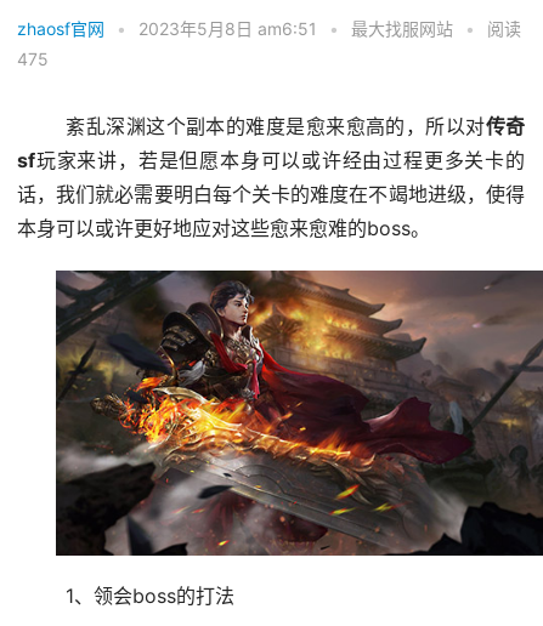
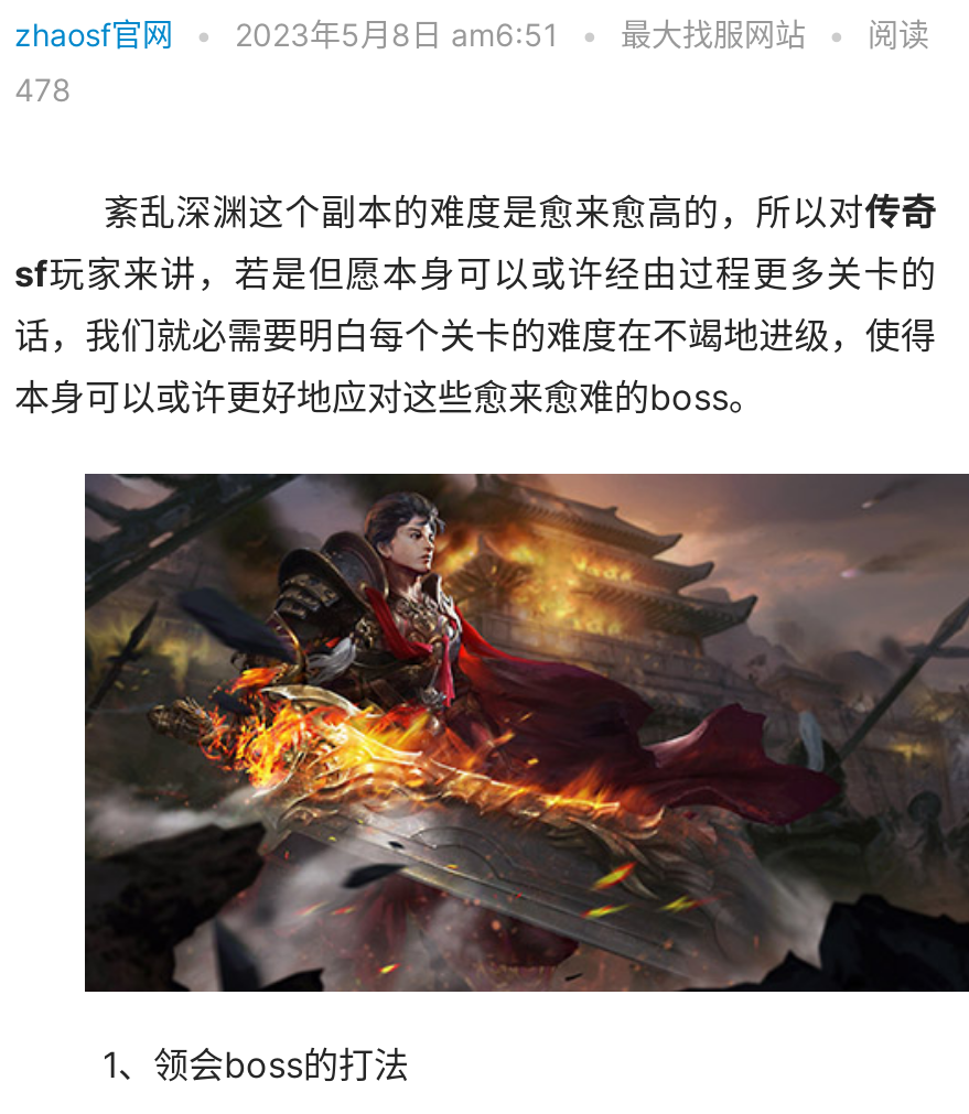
[17,49,49,69] 475 -> [14,71,72,108] 478

